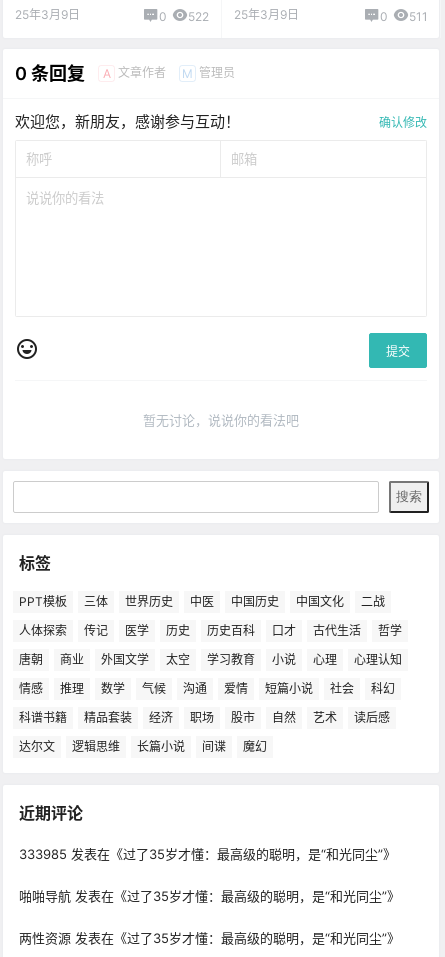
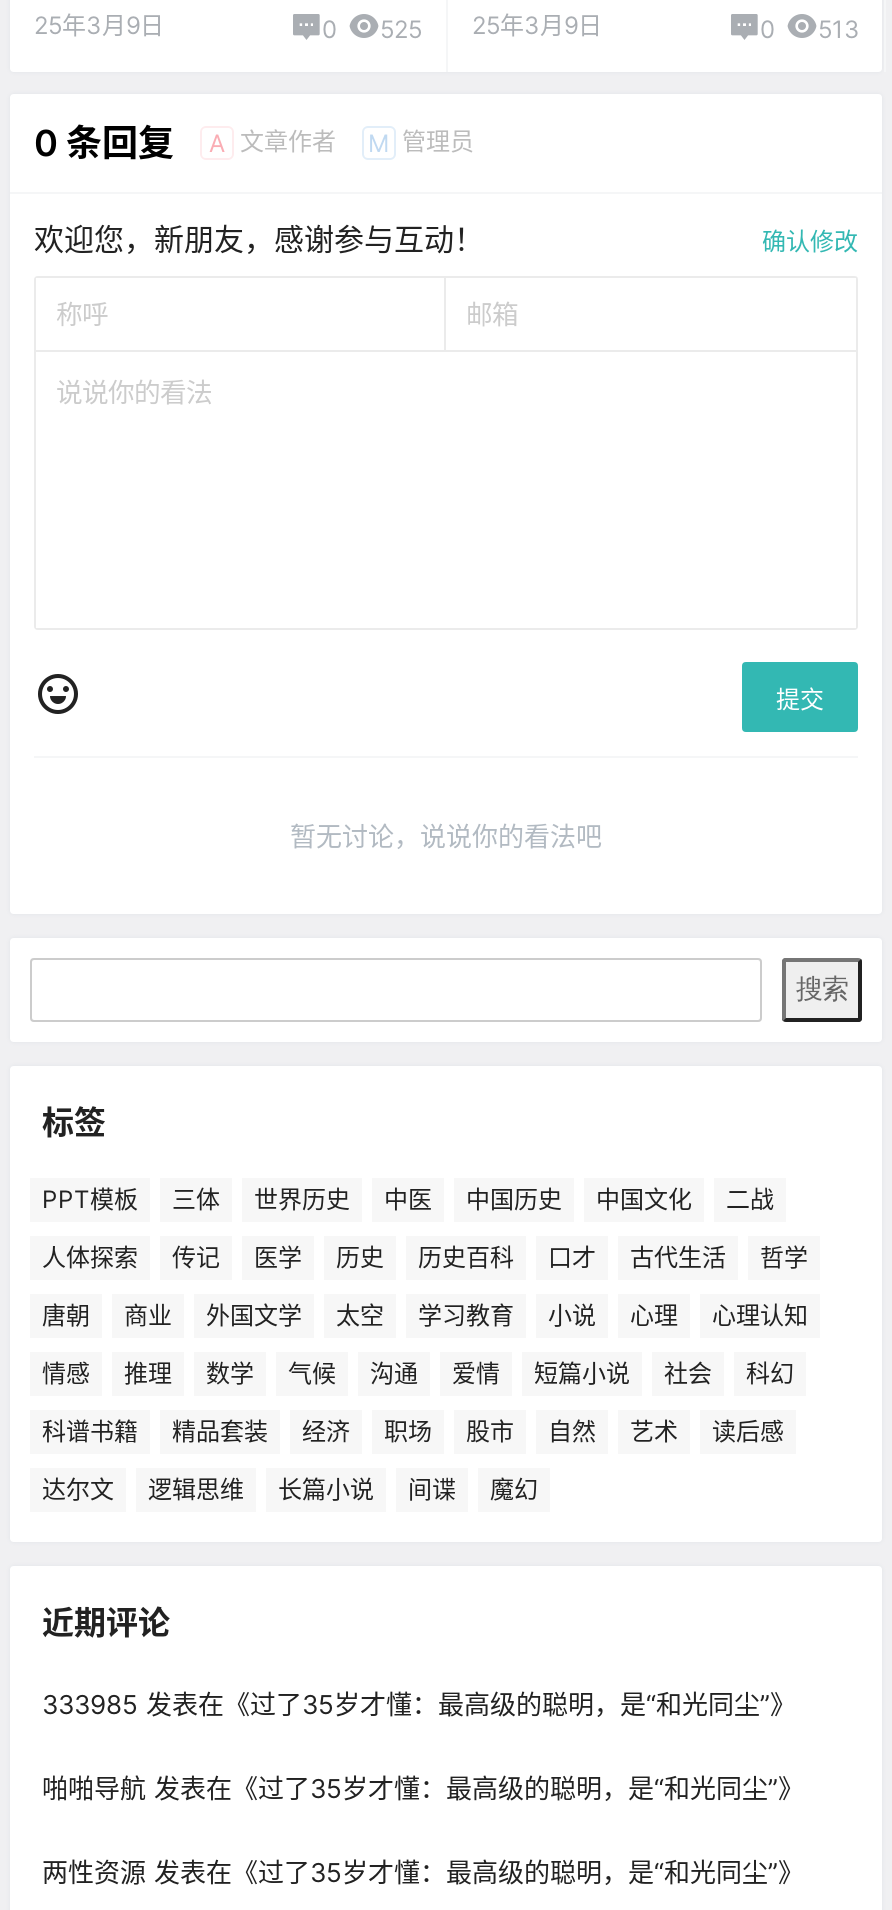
[188,8,209,23] 522 -> [380,13,422,43] 525
[409,8,428,23] 511 -> [818,13,860,43] 513

